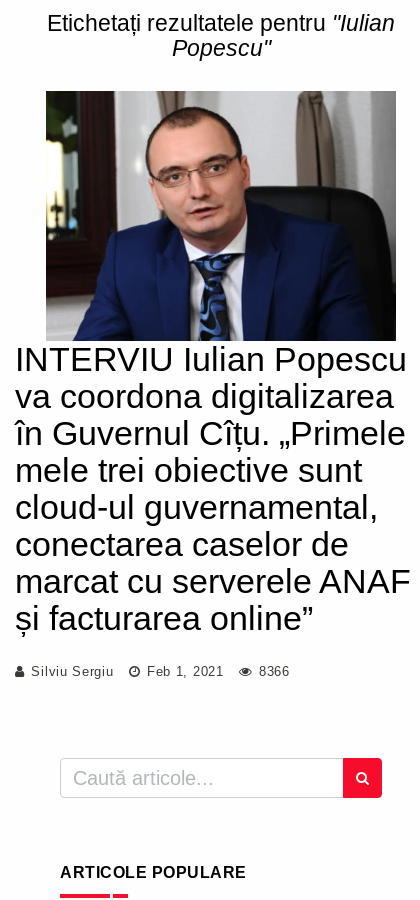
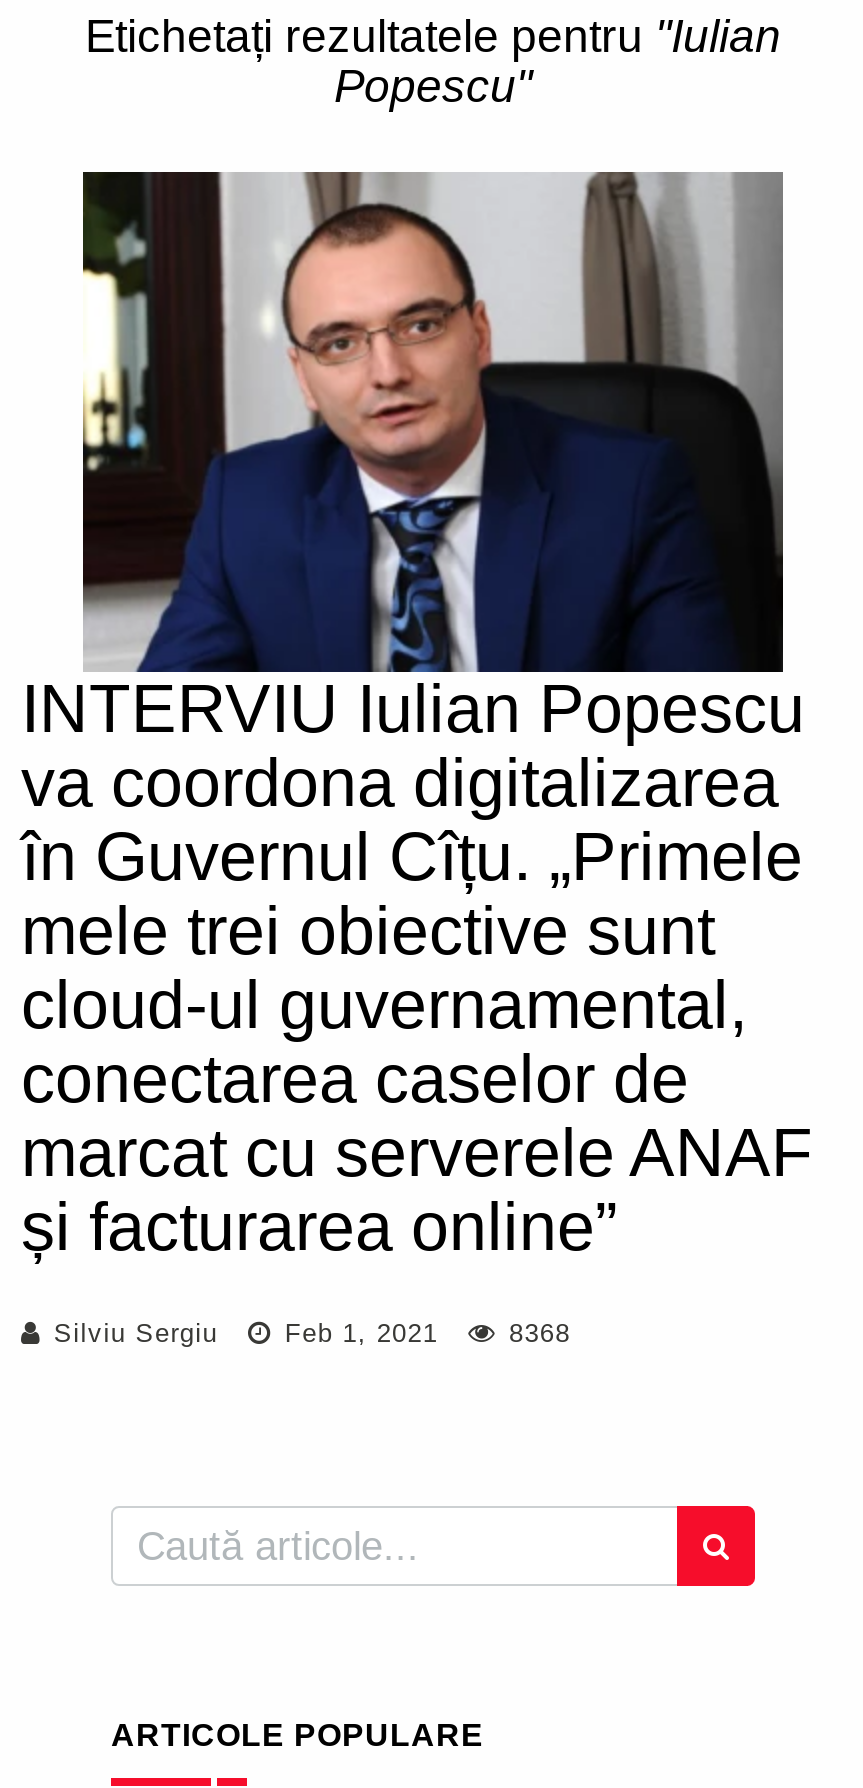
[254,664,290,679] 8366 -> [500,1318,571,1348] 8368

